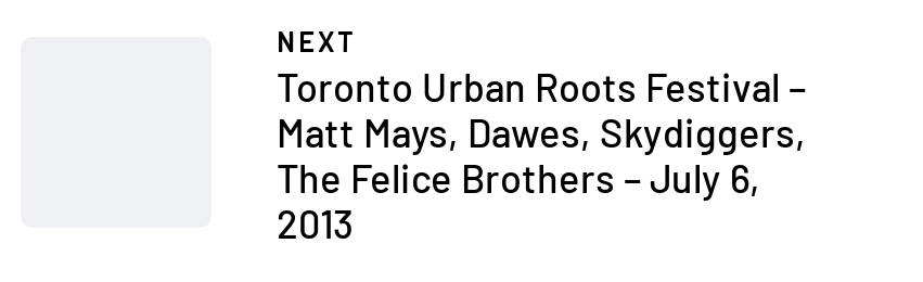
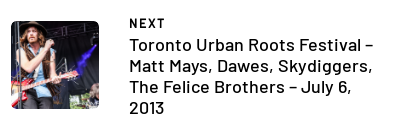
none -> [10,20,100,110] [image]

